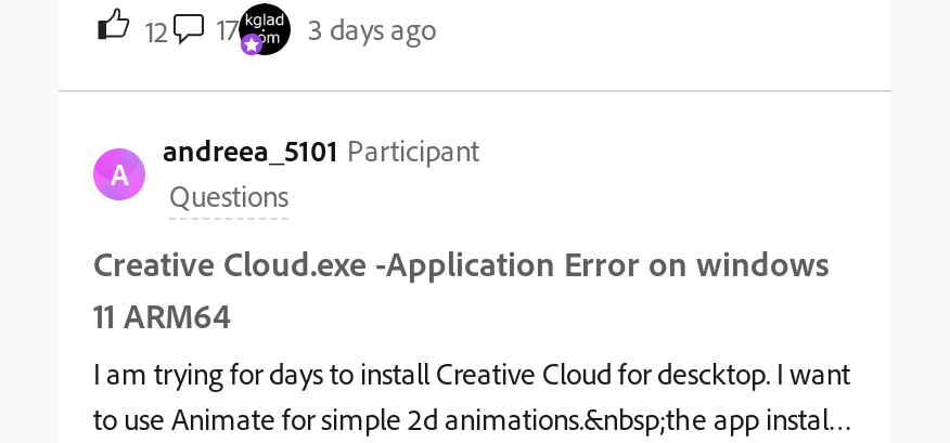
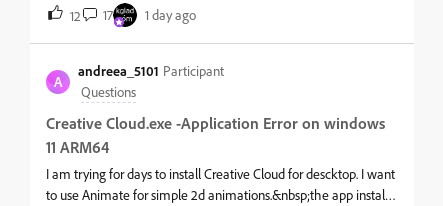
[308,10,436,47] 3 days ago -> [145,6,196,23] 1 day ago

